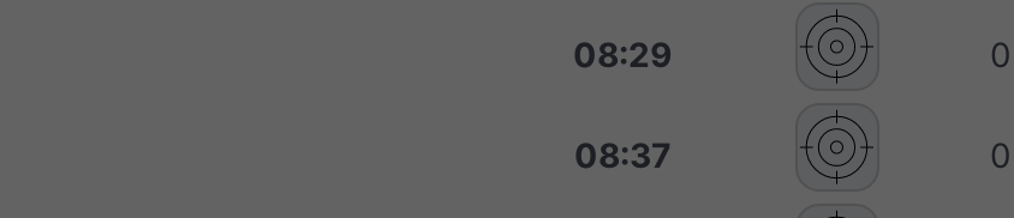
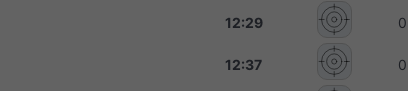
[573,32,672,73] 08:29 -> [224,13,262,30] 12:29
[574,133,670,174] 08:37 -> [225,55,262,72] 12:37

